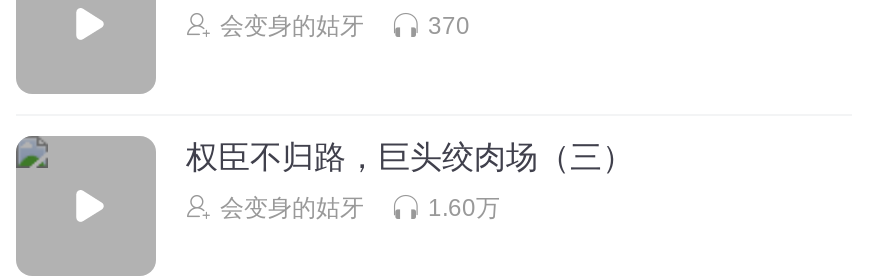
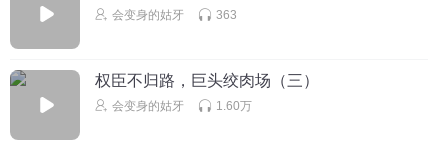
[428,11,470,39] 370 -> [216,7,237,21] 363

